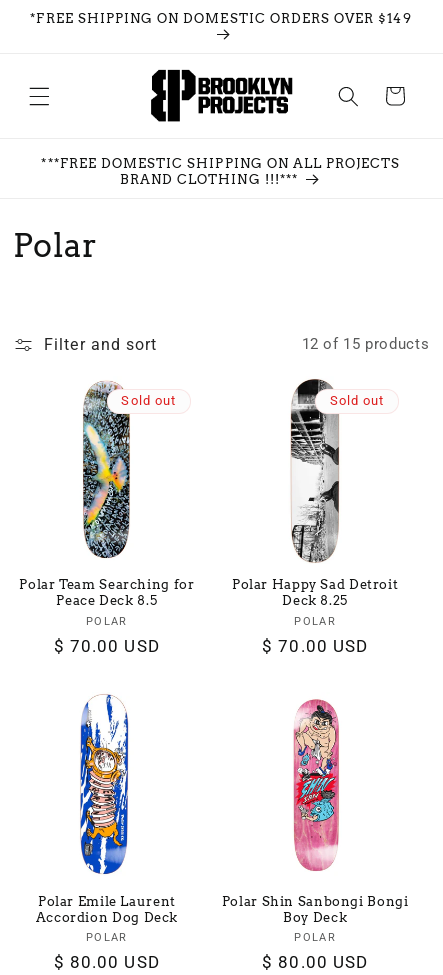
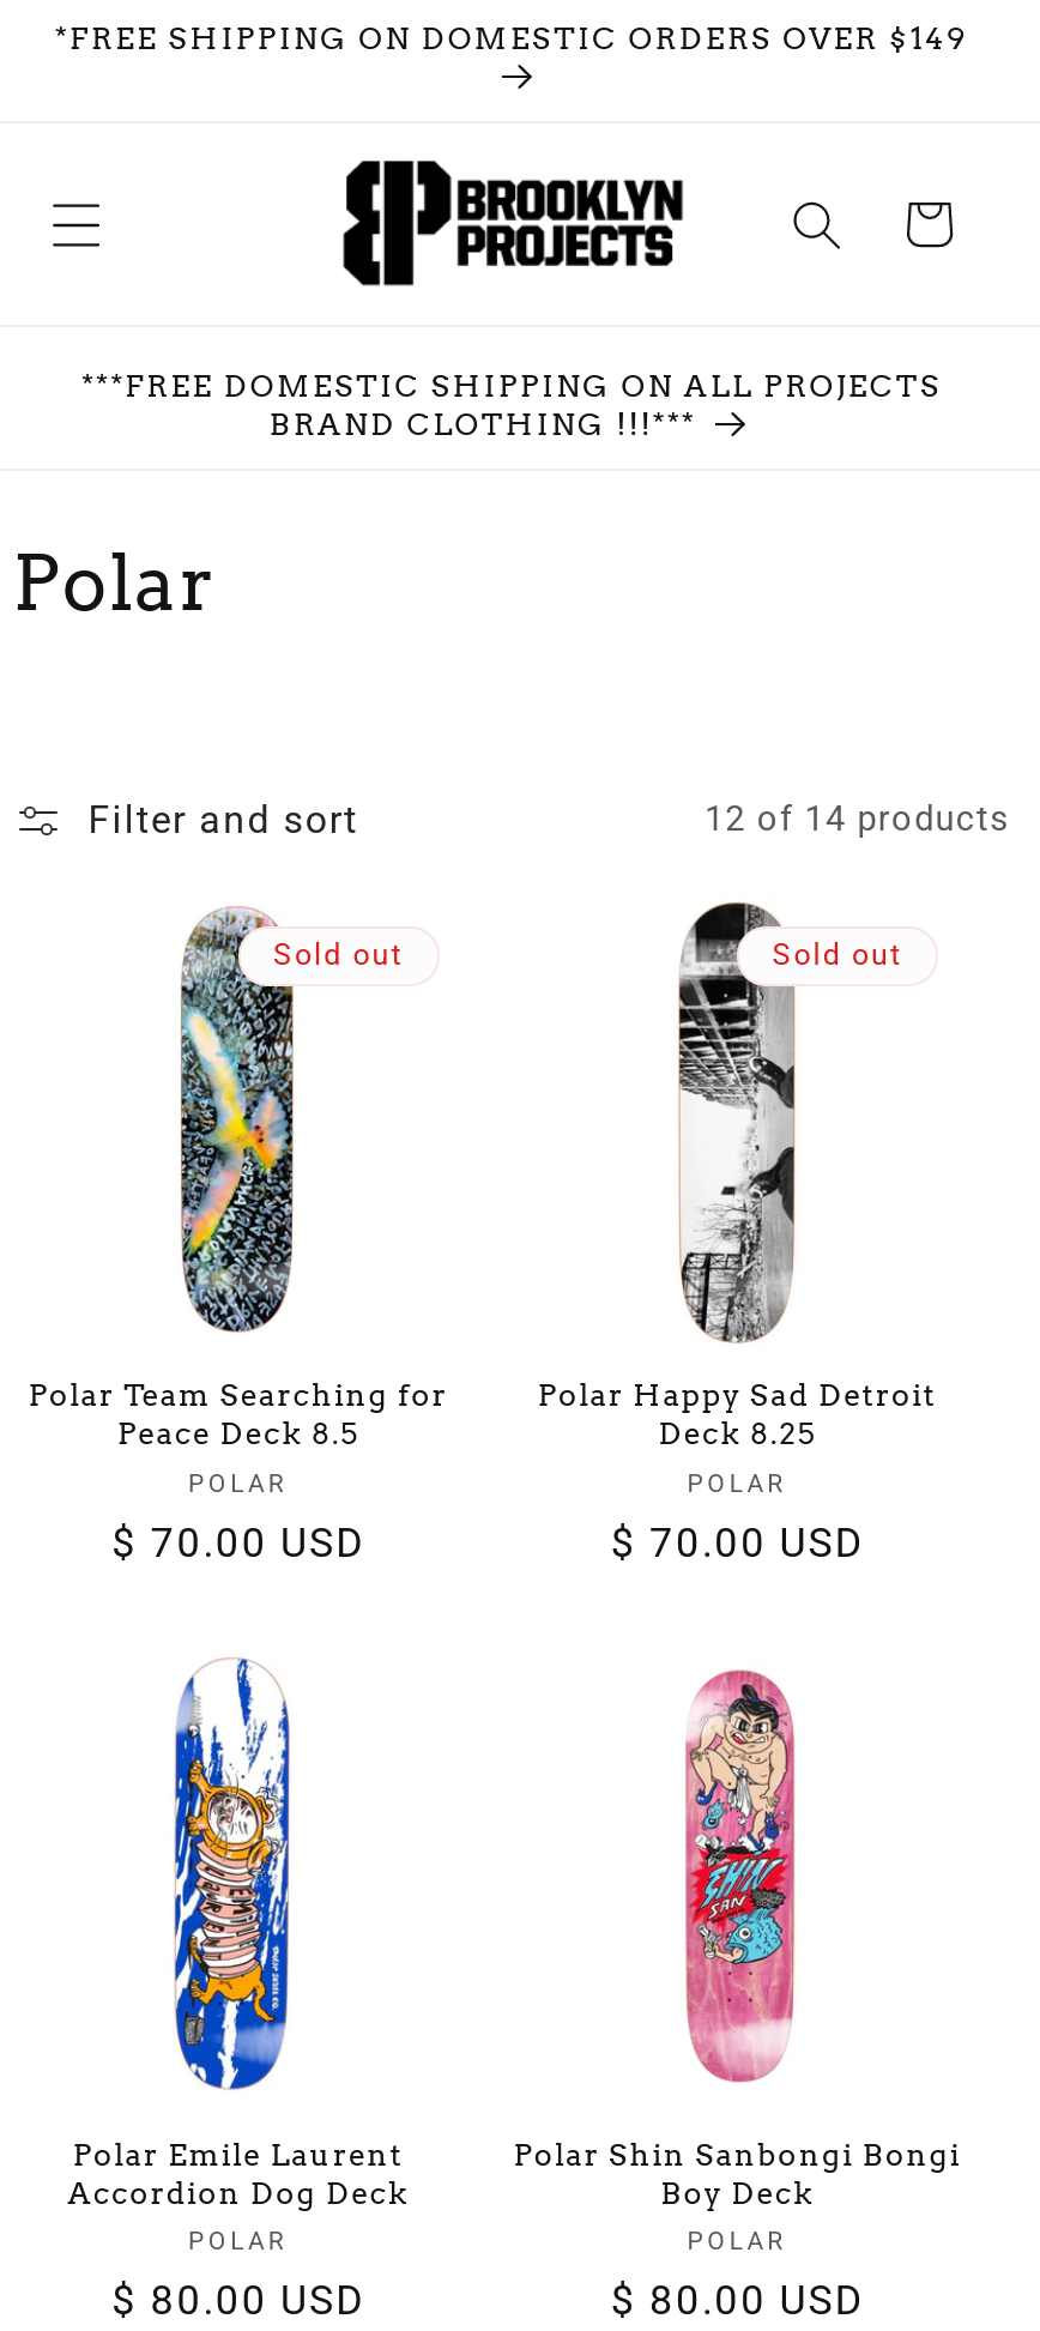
[301,335,429,353] 12 of 15 products -> [705,797,1011,840] 12 of 14 products

